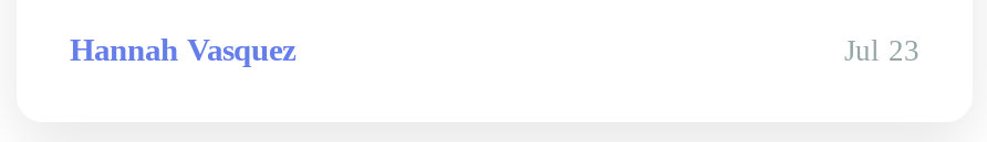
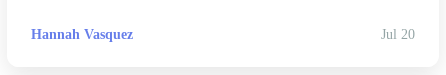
[844,33,920,66] Jul 23 -> [381,27,415,42] Jul 20

